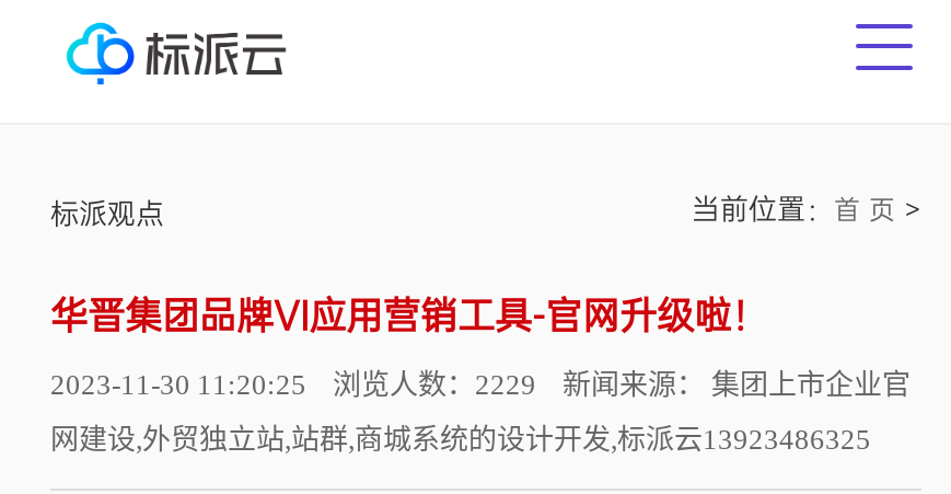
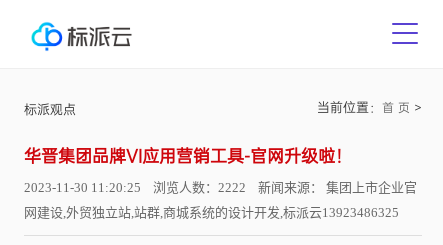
[50,368,911,401] 2023-11-30 11:20:25 浏览人数：2229 新闻来源： 集团上市企业官 -> [24,180,417,195] 2023-11-30 11:20:25 浏览人数：2222 新闻来源： 集团上市企业官

